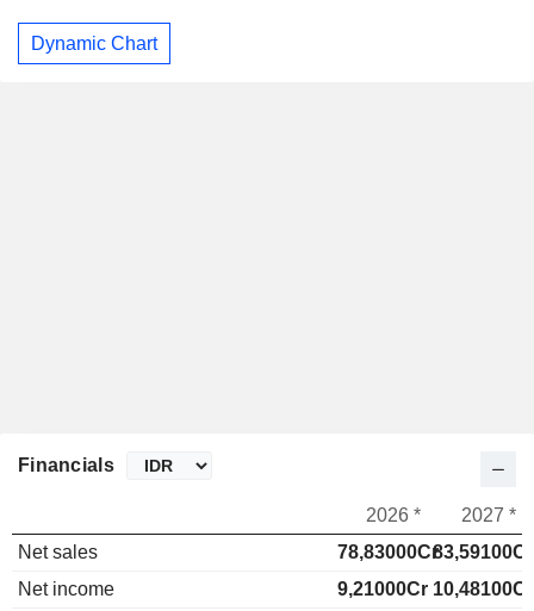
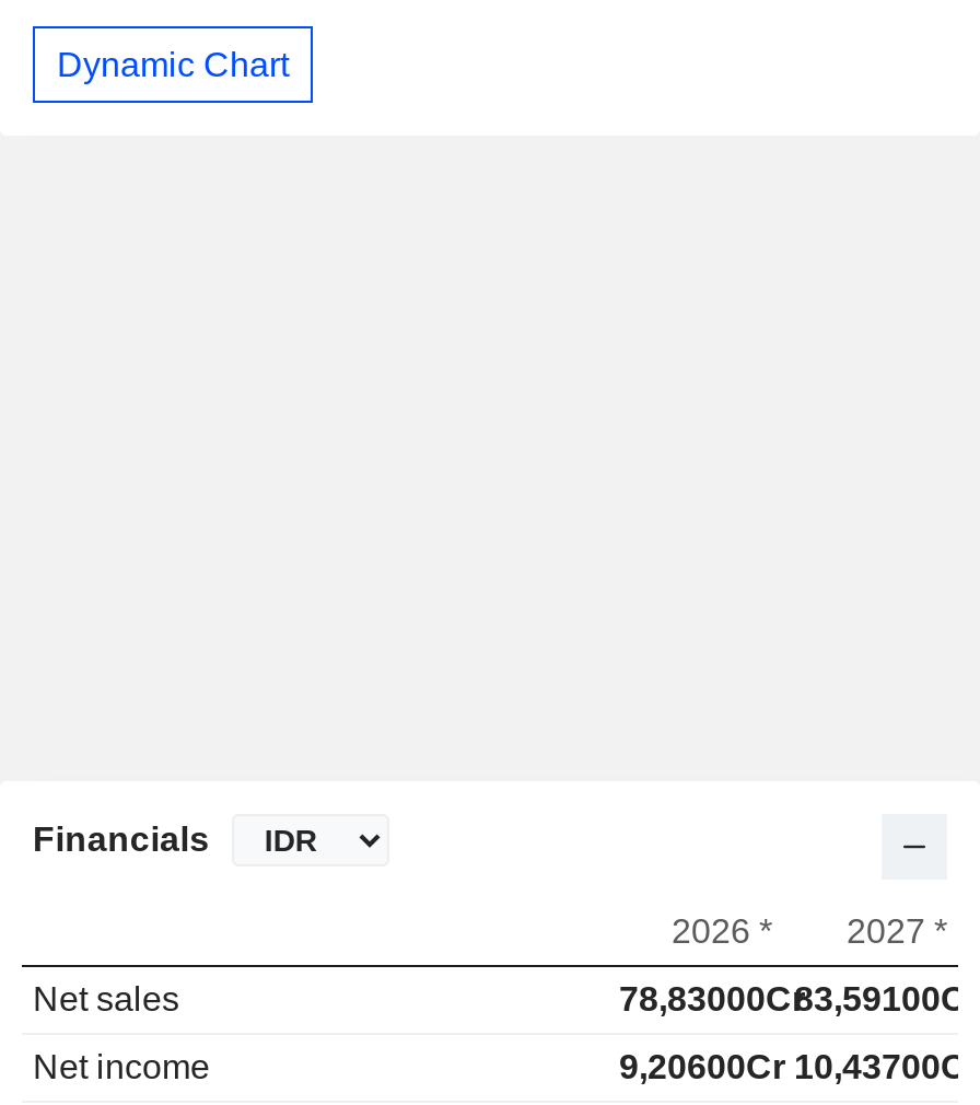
[337,579,534,600] 9,21000Cr 10,48100Cr -> [619,1049,980,1086] 9,20600Cr 10,43700Cr

